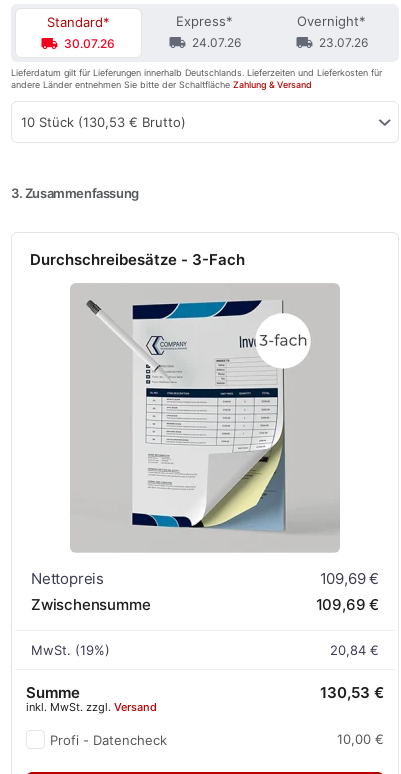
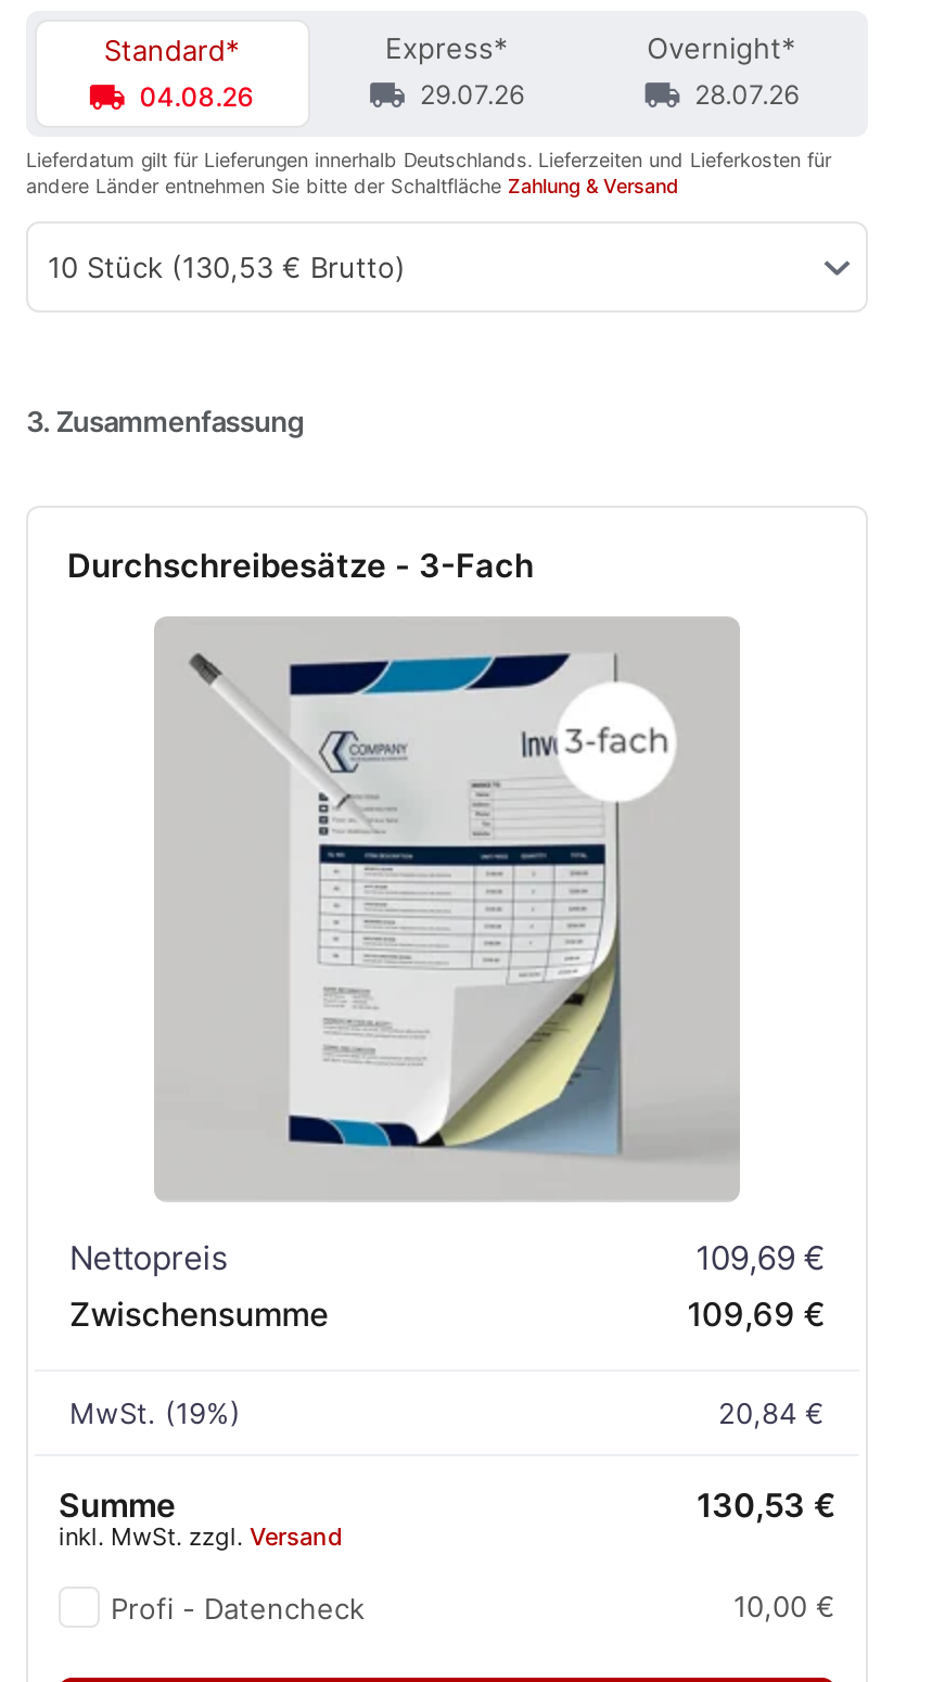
[64,36,115,51] 30.07.26 -> [140,81,255,113] 04.08.26
[192,35,241,50] 24.07.26 -> [420,79,524,111] 29.07.26
[319,35,368,50] 23.07.26 -> [695,79,799,111] 28.07.26

